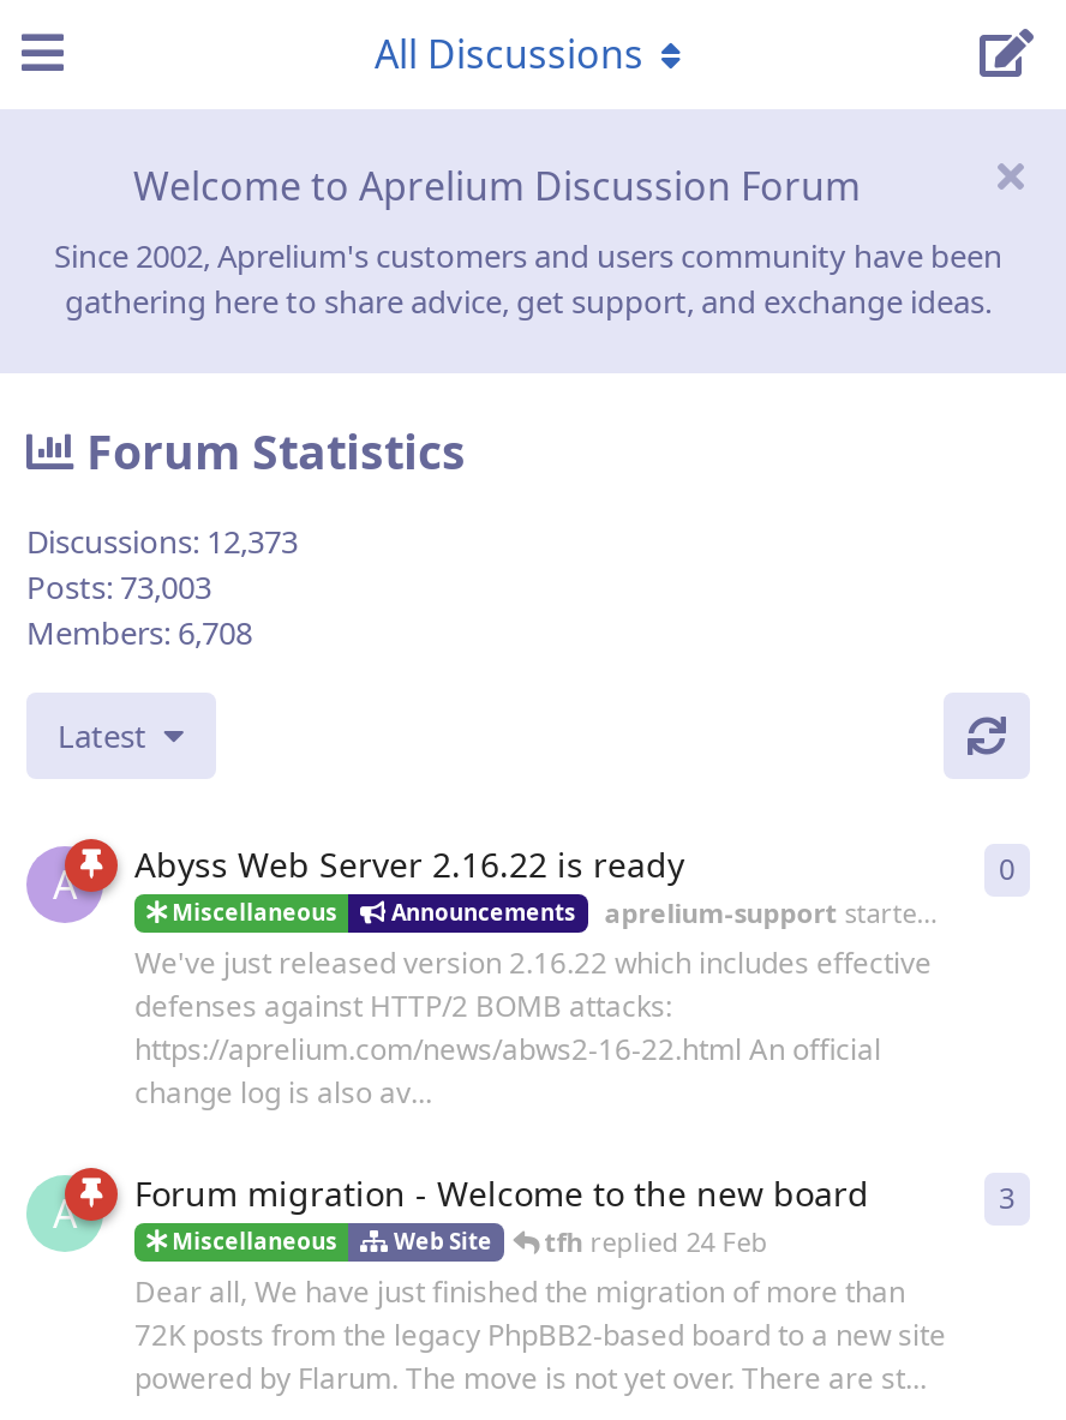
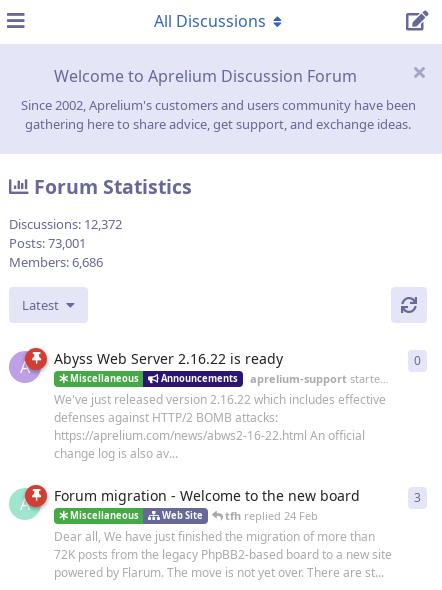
[26,520,298,563] Discussions: 12,373 -> [9,215,122,233] Discussions: 12,372
[26,566,211,609] Posts: 73,003 -> [9,234,86,252] Posts: 73,001
[26,611,252,655] Members: 6,708 -> [9,253,103,271] Members: 6,686

